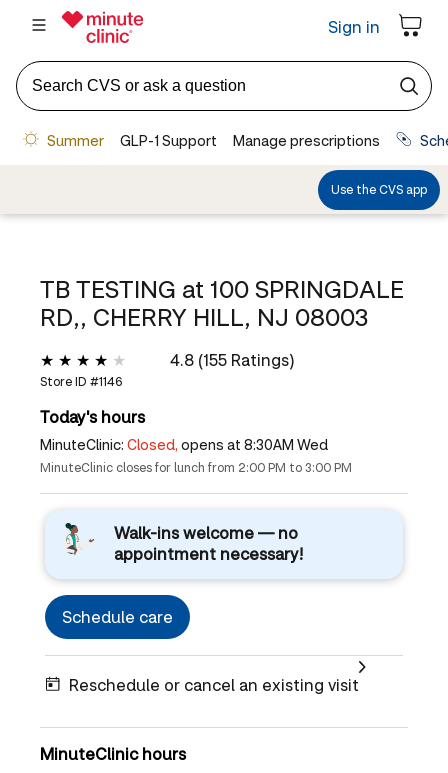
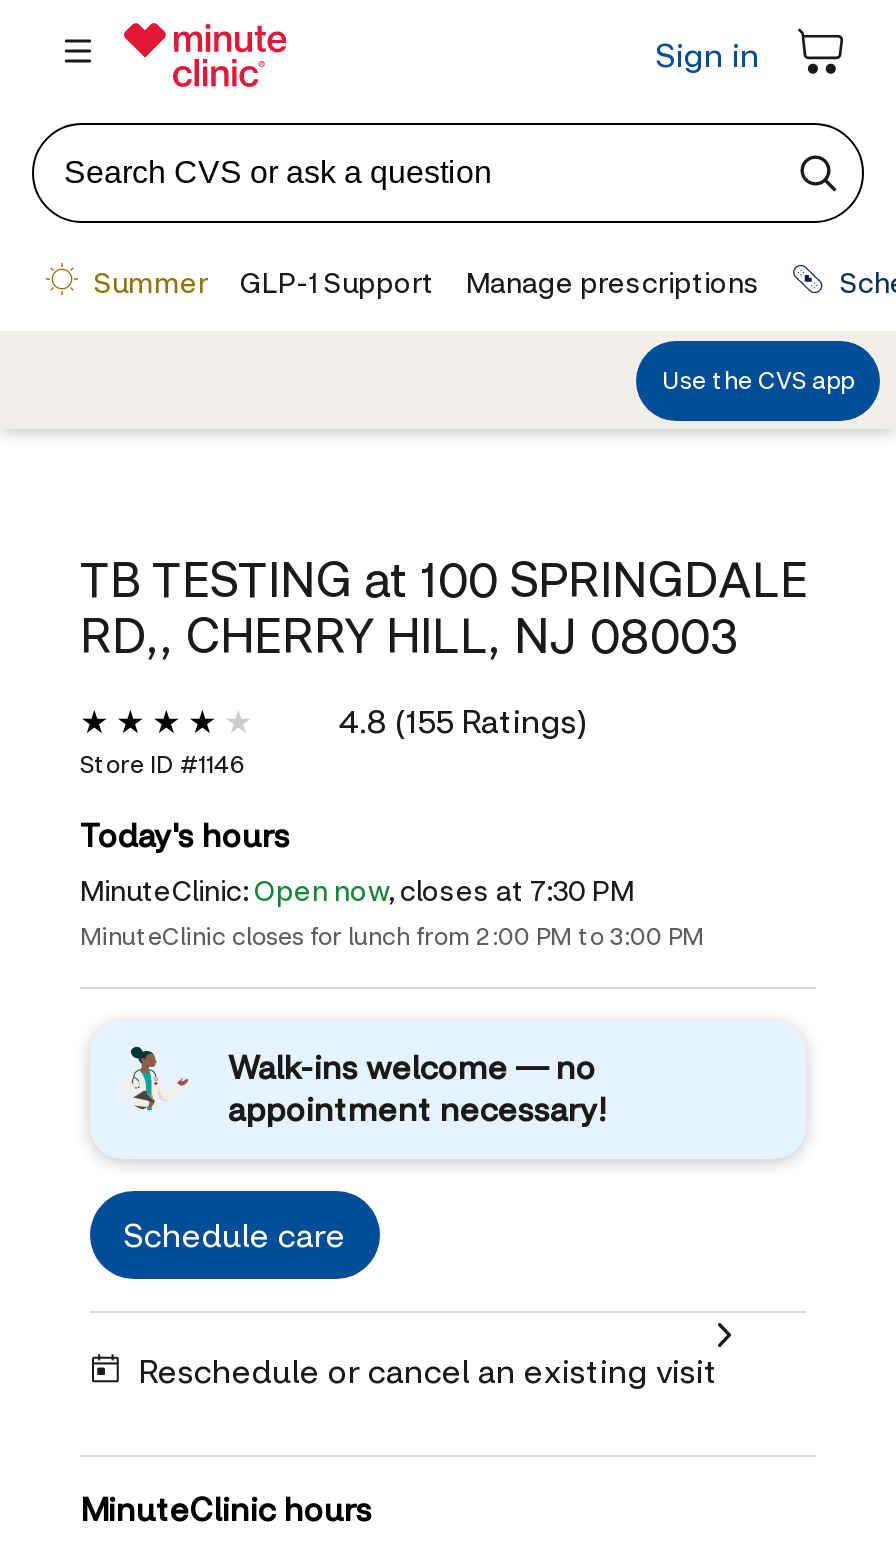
[40,435,328,454] MinuteClinic: Closed, opens at 8:30AM Wed -> [80,871,634,909] MinuteClinic: Open now, closes at 7:30 PM

